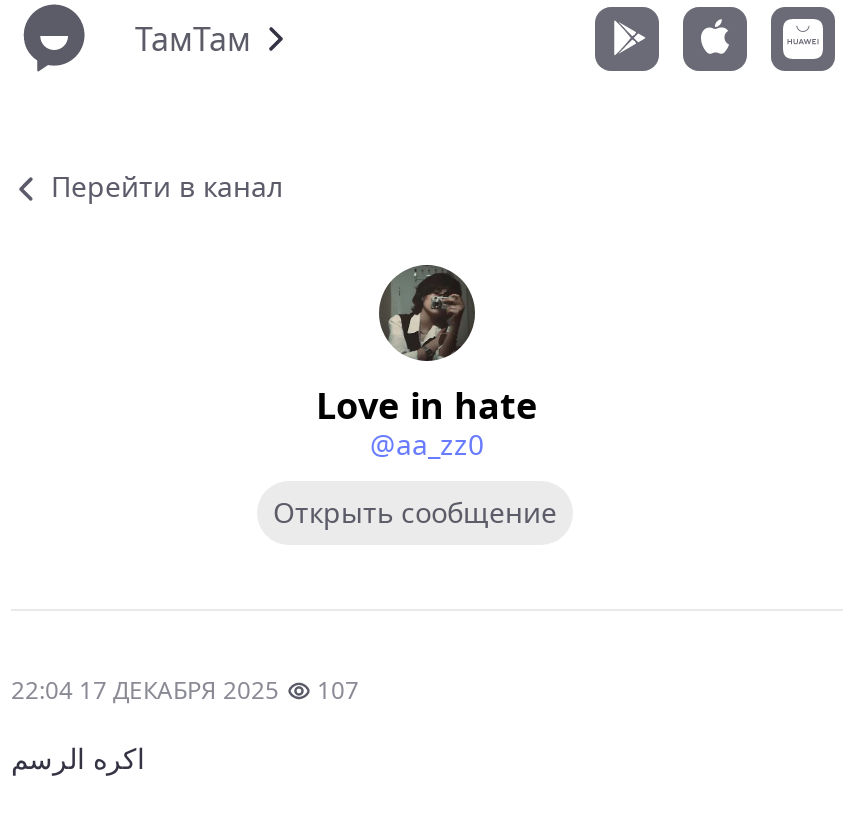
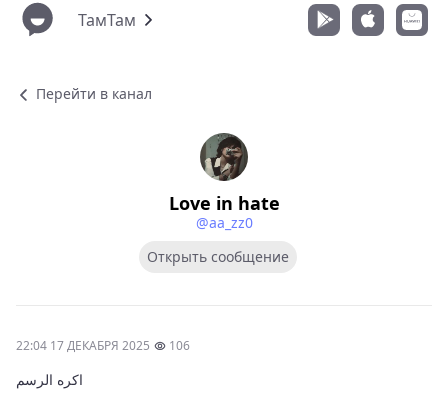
[11,673,359,707] 22:04 17 ДЕКАБРЯ 2025 107 -> [16,337,190,354] 22:04 17 ДЕКАБРЯ 2025 106

